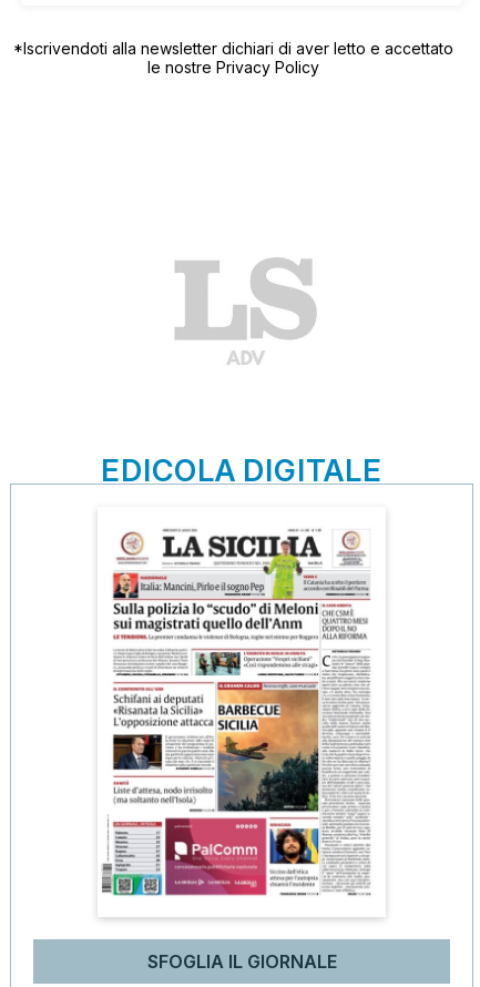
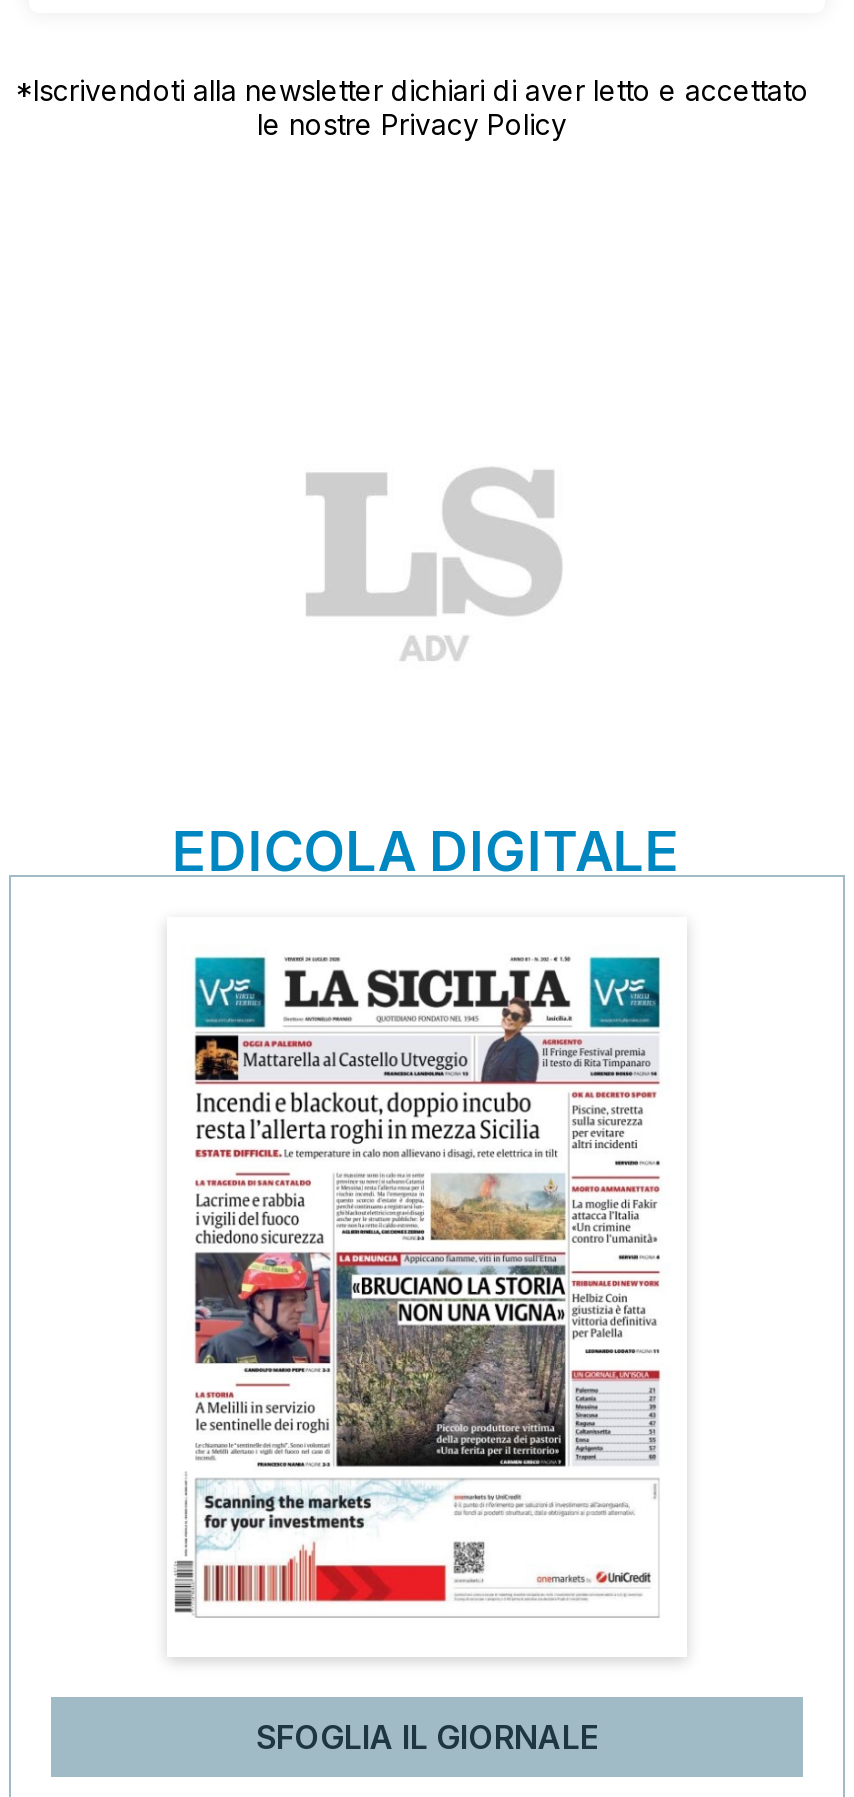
[104,529,370,896] [image] -> [181,955,661,1617] [image]

